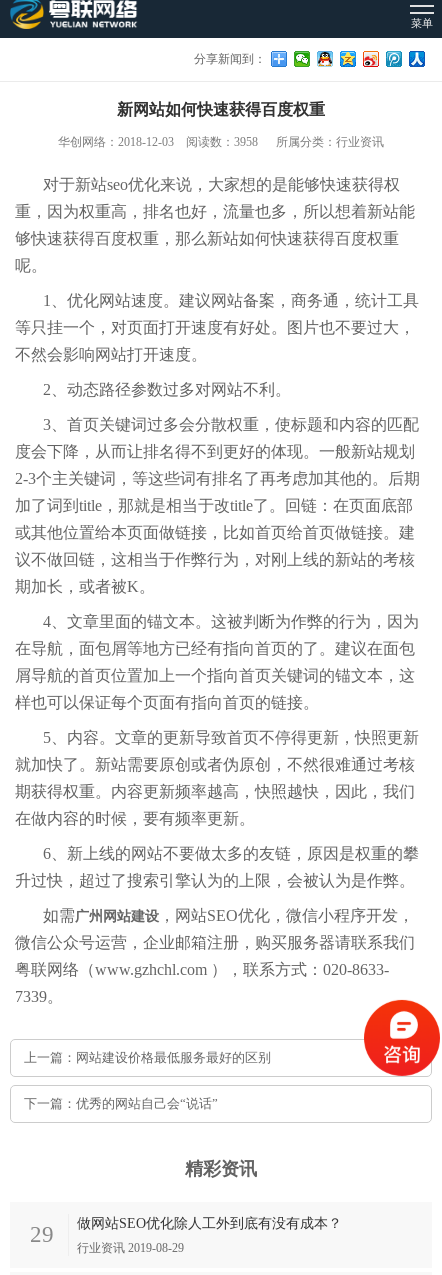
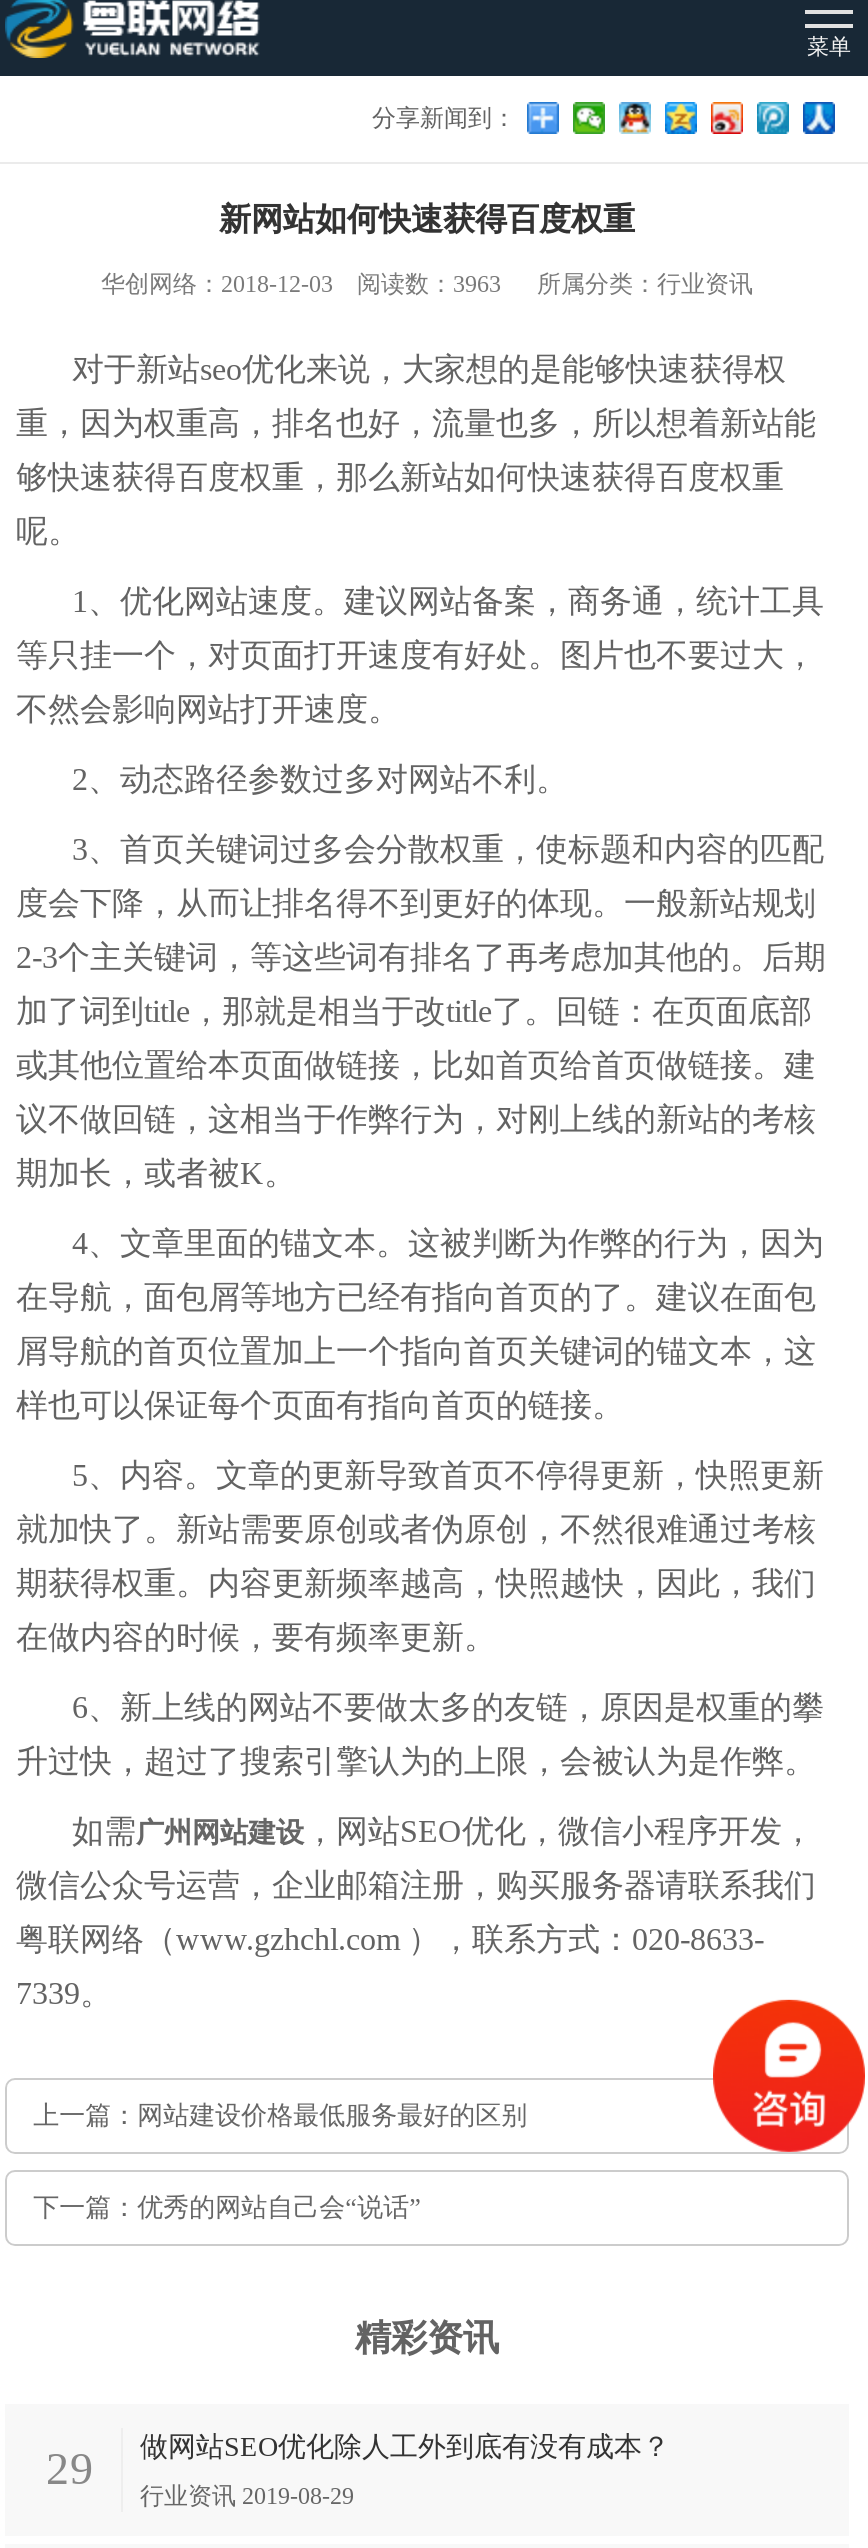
[58,135,384,149] 华创网络：2018-12-03 阅读数：3958 所属分类：行业资讯 -> [101,270,753,298] 华创网络：2018-12-03 阅读数：3963 所属分类：行业资讯

